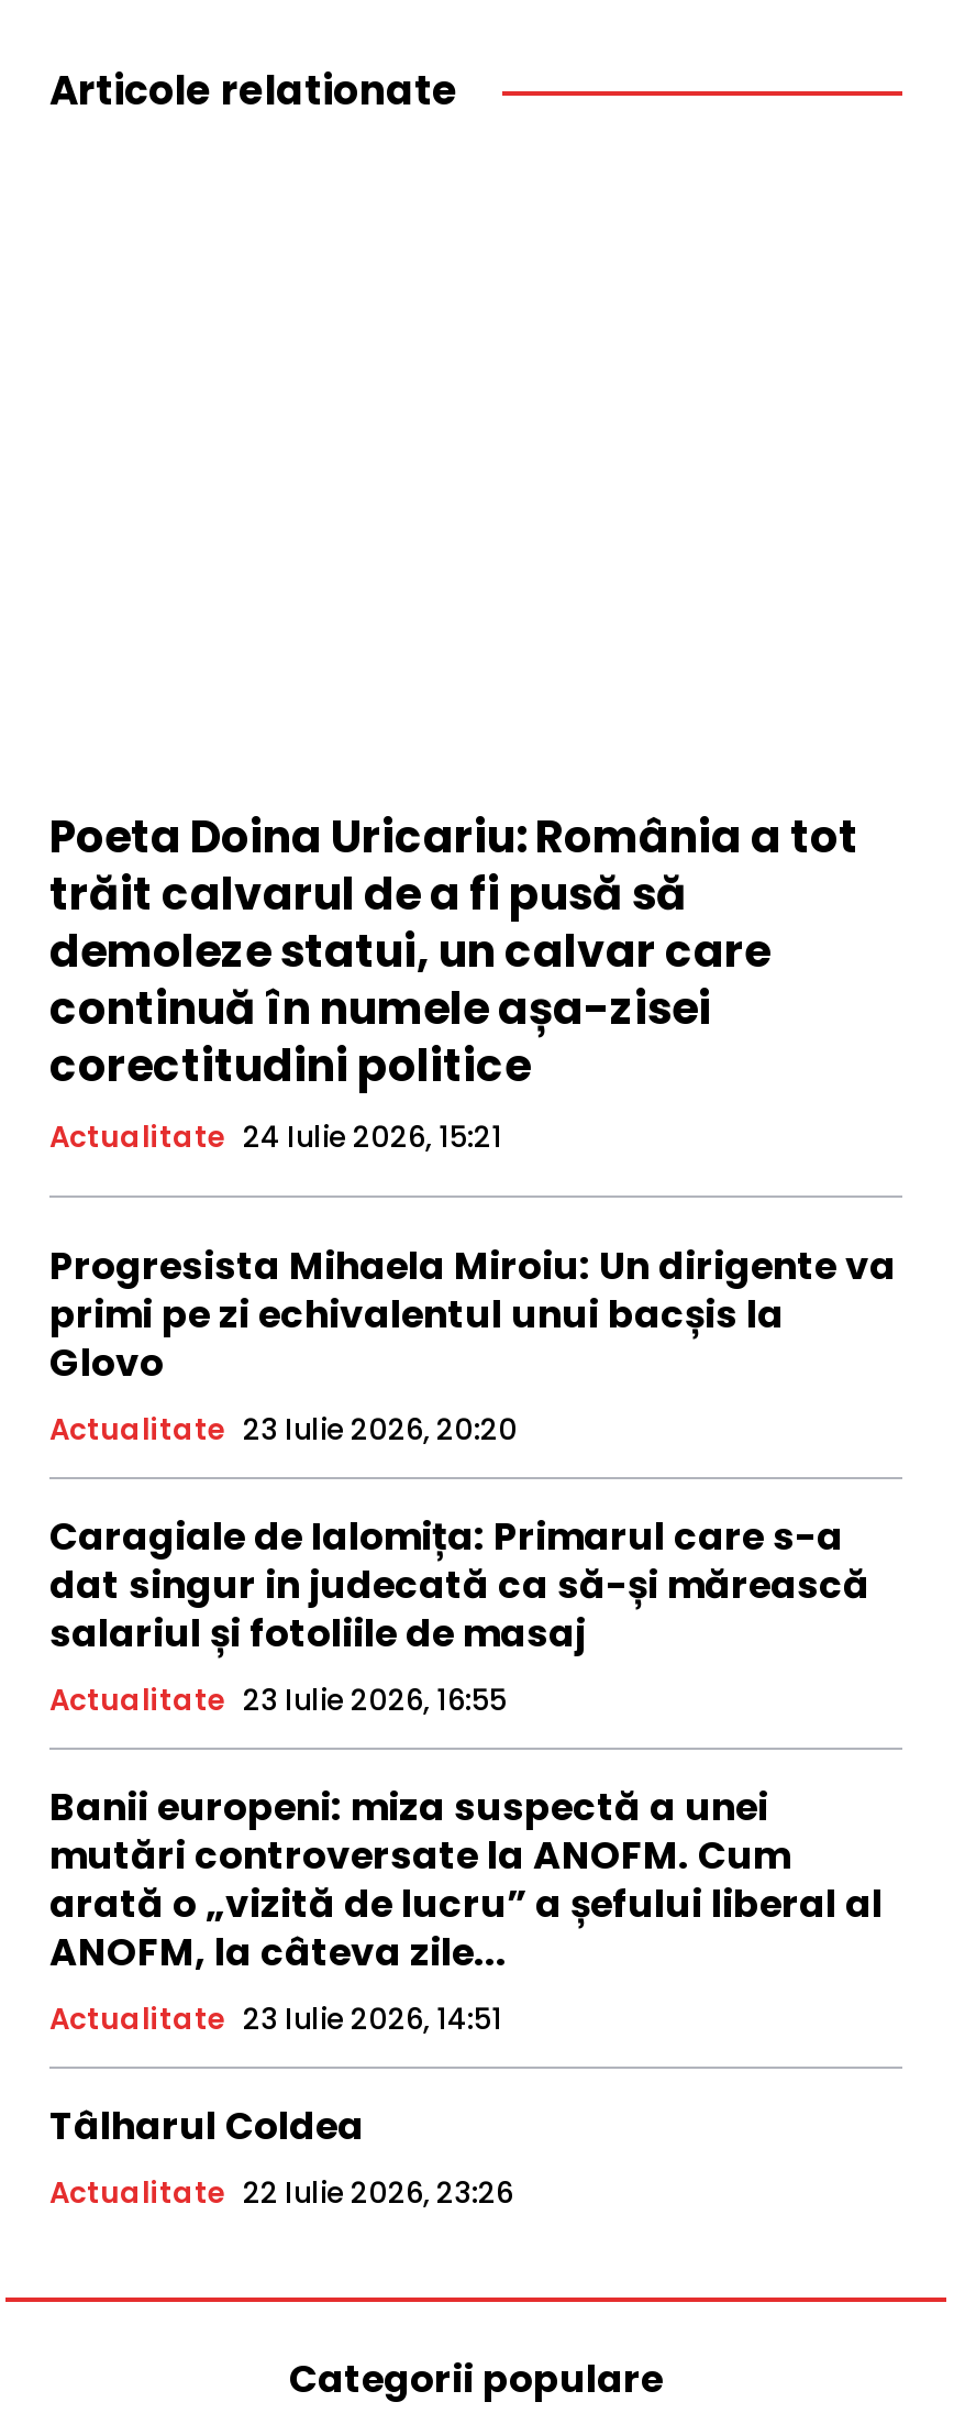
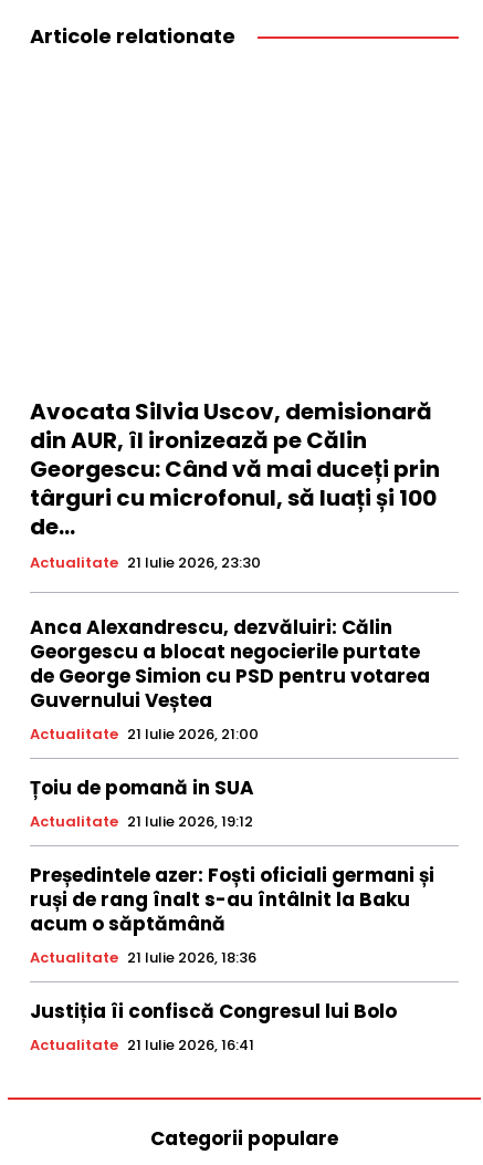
[49,806,858,1157] Poeta Doina Uricariu: România a tot | trăit calvarul de a fi pusă să | demoleze statui, un calvar care | continuă în numele așa-zisei | corectitudini politice | Actualitate 24 Iulie 2026, 15:21 -> [30,396,440,573] Avocata Silvia Uscov, demisionară | din AUR, îl ironizează pe Călin | Georgescu: Când vă mai duceți prin | târguri cu microfonul, să luați și 100 | de... | Actualitate 21 Iulie 2026, 23:30
[49,1239,896,1450] Progresista Mihaela Miroiu: Un dirigente va | primi pe zi echivalentul unui bacșis la | Glovo | Actualitate 23 Iulie 2026, 20:20 -> [30,614,430,744] Anca Alexandrescu, dezvăluiri: Călin | Georgescu a blocat negocierile purtate | de George Simion cu PSD pentru votarea | Guvernului Veștea | Actualitate 21 Iulie 2026, 21:00
[49,1509,869,1721] Caragiale de Ialomița: Primarul care s-a | dat singur in judecată ca să-și mărească | salariul și fotoliile de masaj | Actualitate 23 Iulie 2026, 16:55 -> [30,774,254,832] Țoiu de pomană in SUA | Actualitate 21 Iulie 2026, 19:12
[49,1780,883,2040] Banii europeni: miza suspectă a unei | mutări controversate la ANOFM. Cum | arată o „vizită de lucru” a șefului liberal al | ANOFM, la câteva zile... | Actualitate 23 Iulie 2026, 14:51 -> [30,862,434,968] Președintele azer: Foști oficiali germani și | ruși de rang înalt s-au întâlnit la Baku | acum o săptămână | Actualitate 21 Iulie 2026, 18:36
[49,2099,513,2213] Tâlharul Coldea | Actualitate 22 Iulie 2026, 23:26 -> [30,998,397,1055] Justiția îi confiscă Congresul lui Bolo | Actualitate 21 Iulie 2026, 16:41

